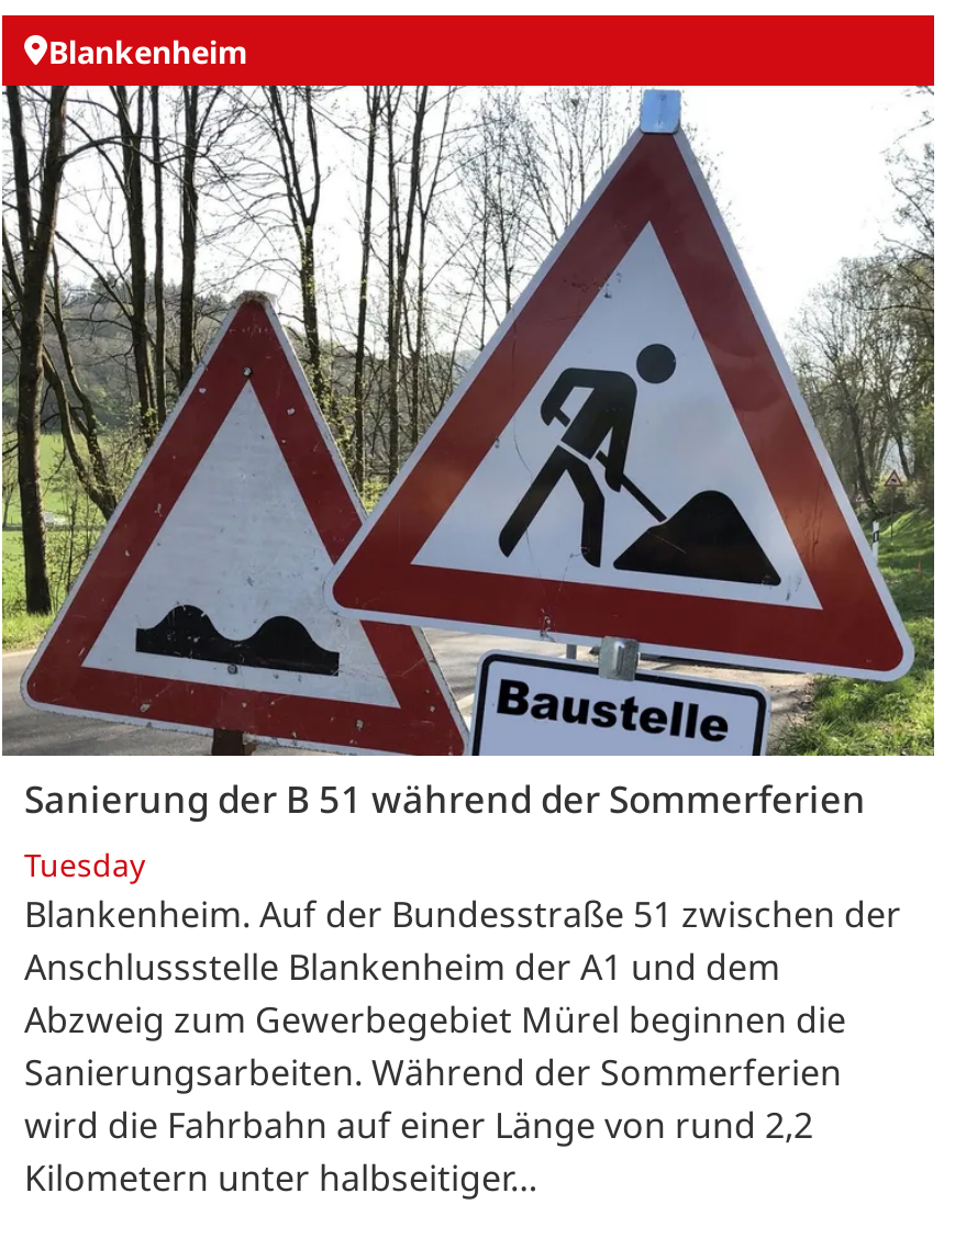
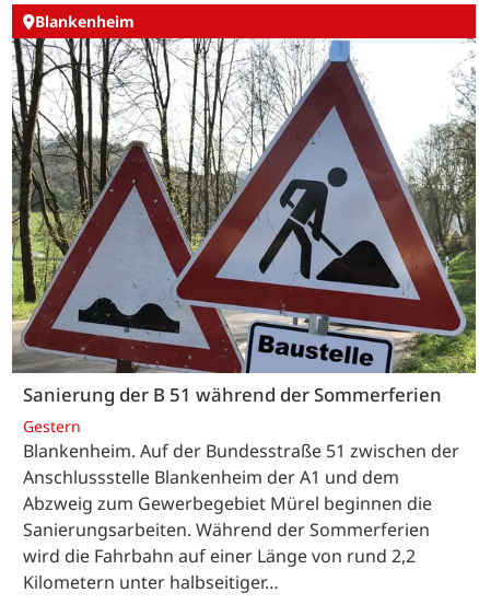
[24,843,145,885] Tuesday -> [23,416,81,437] Gestern

